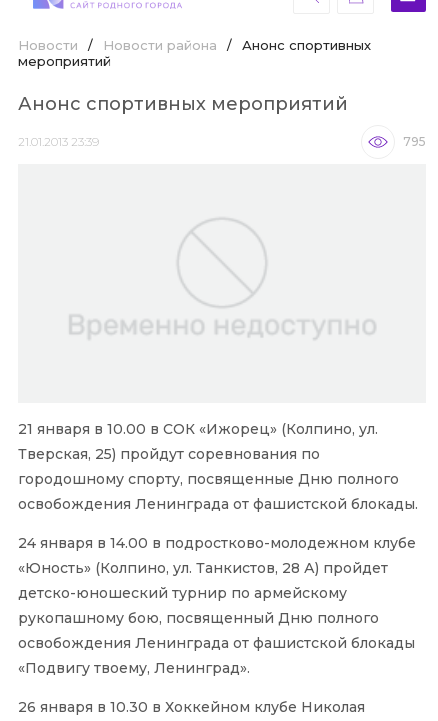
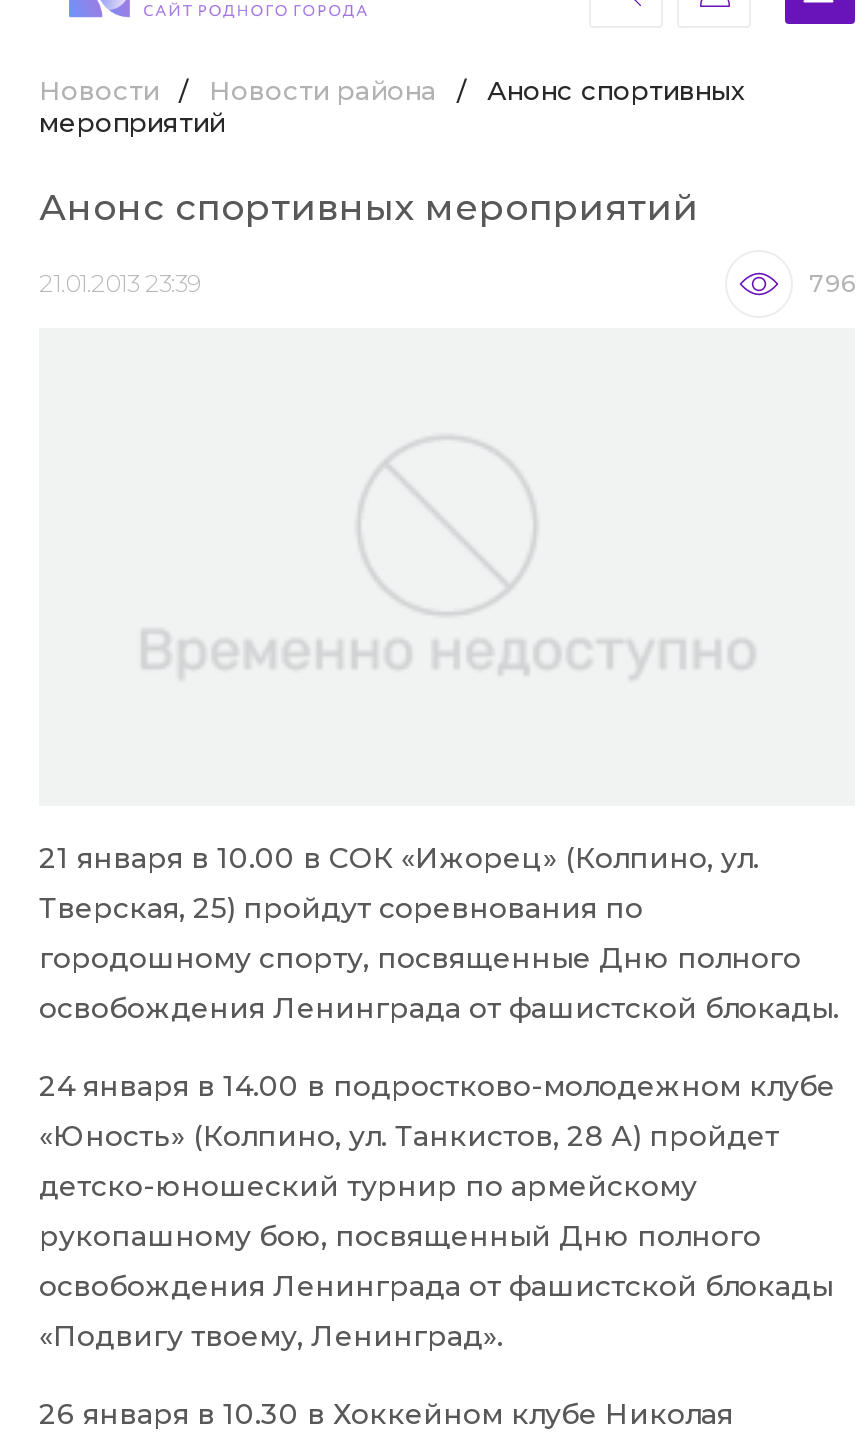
[403,134,426,149] 795 -> [809,268,855,298] 796

